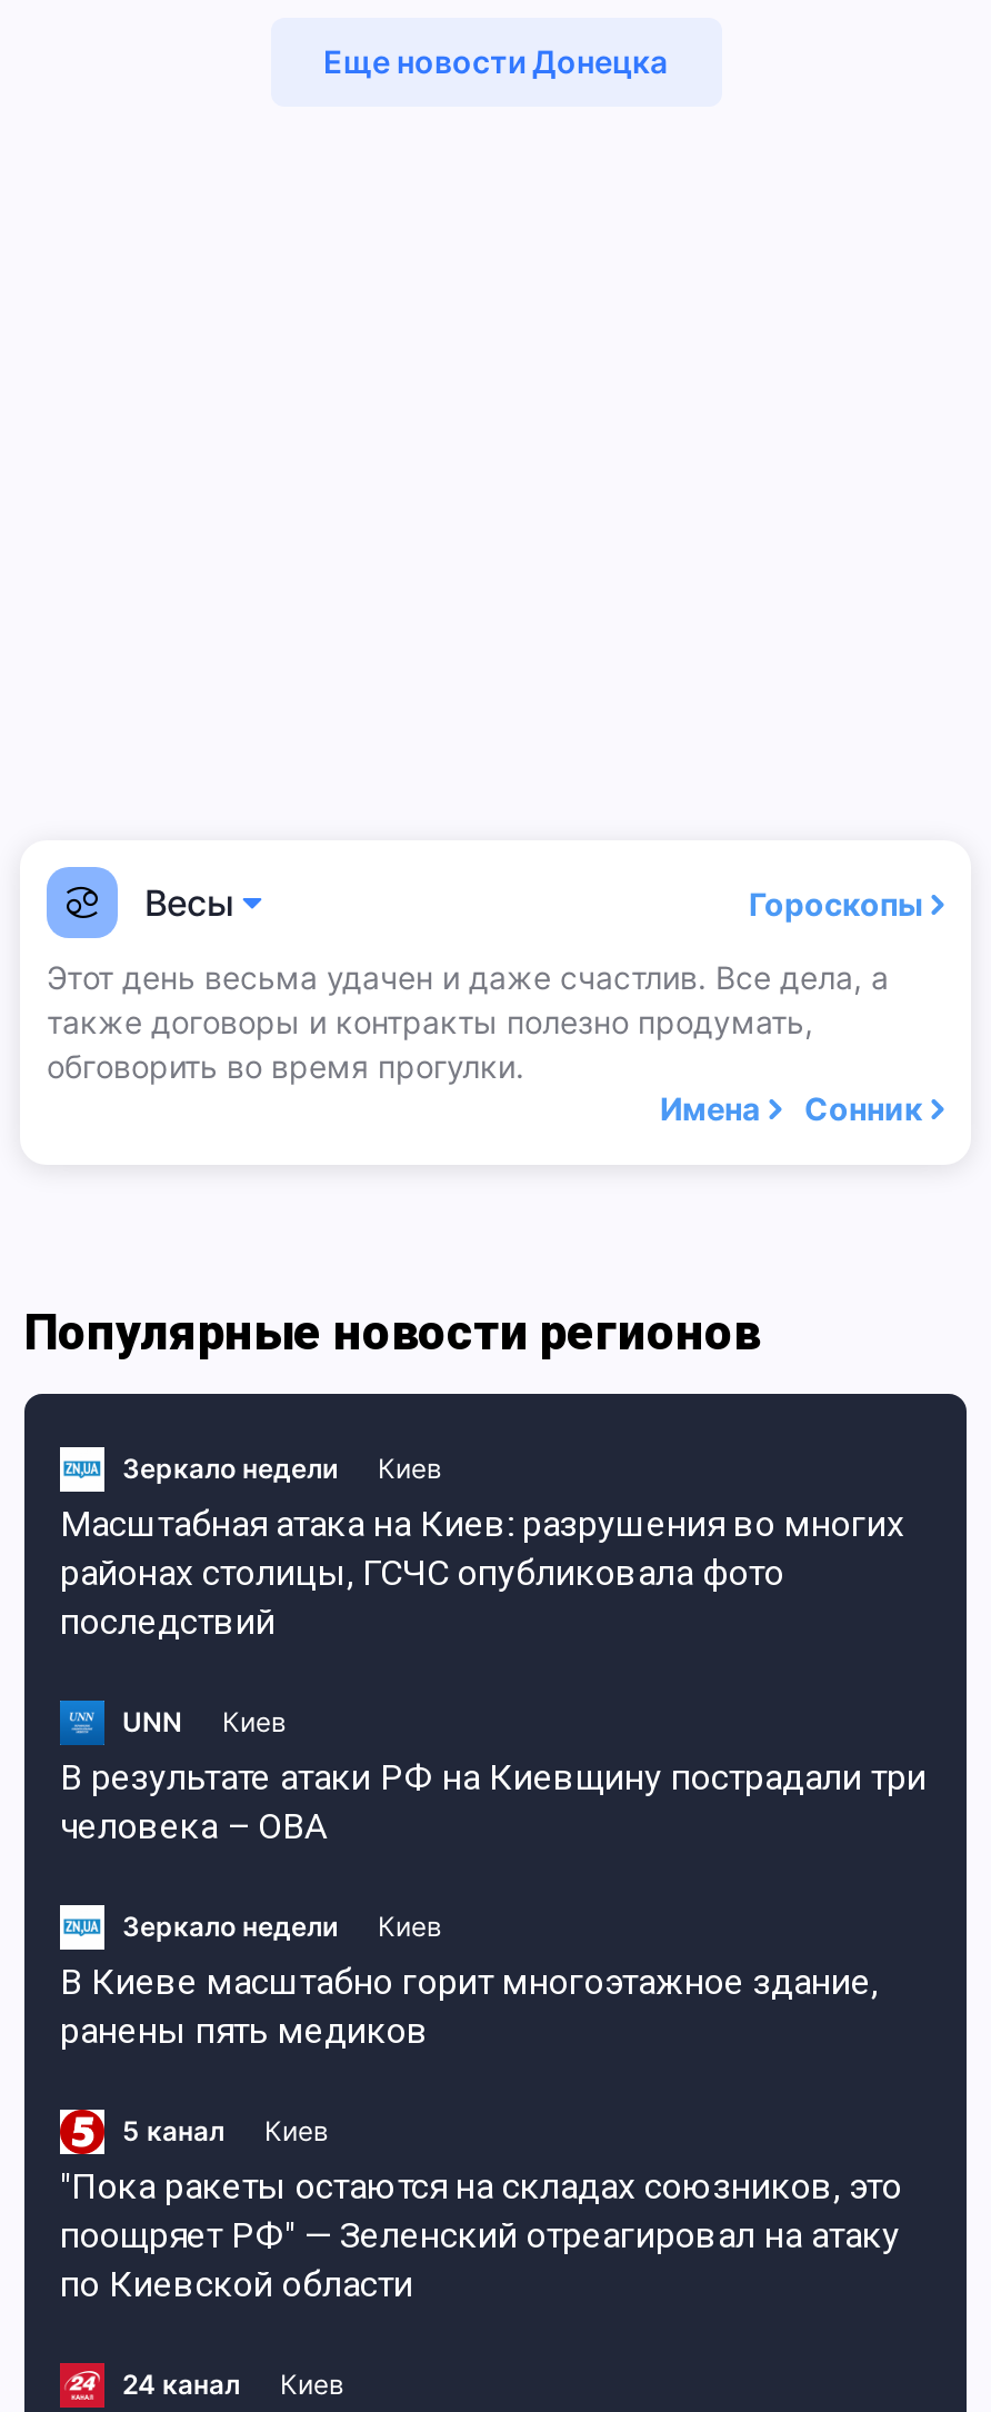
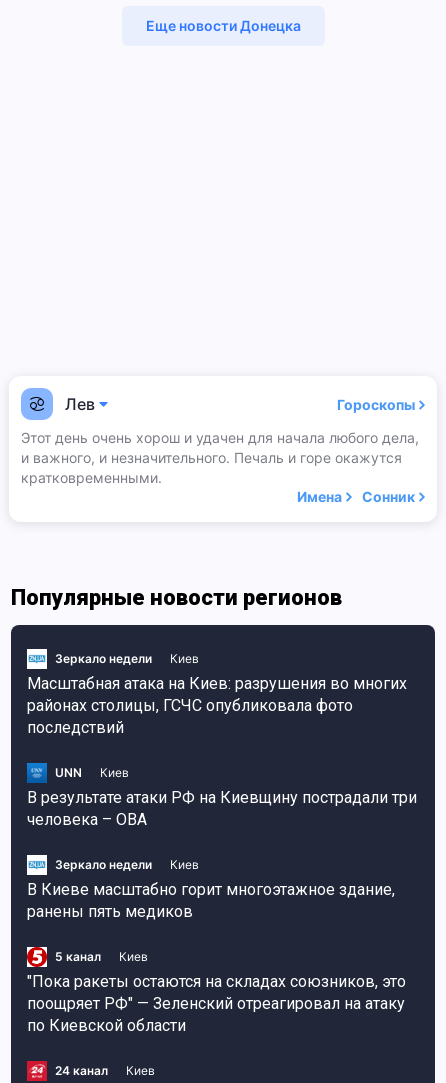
[144,880,233,925] Весы -> [65,394,95,414] Лев
[47,958,889,1085] Этот день весьма удачен и даже счастлив. Все дела, а | также договоры и контракты полезно продумать, | обговорить во время прогулки. -> [21,429,419,486] Этот день очень хорош и удачен для начала любого дела, | и важного, и незначительного. Печаль и горе окажутся | кратковременными.

